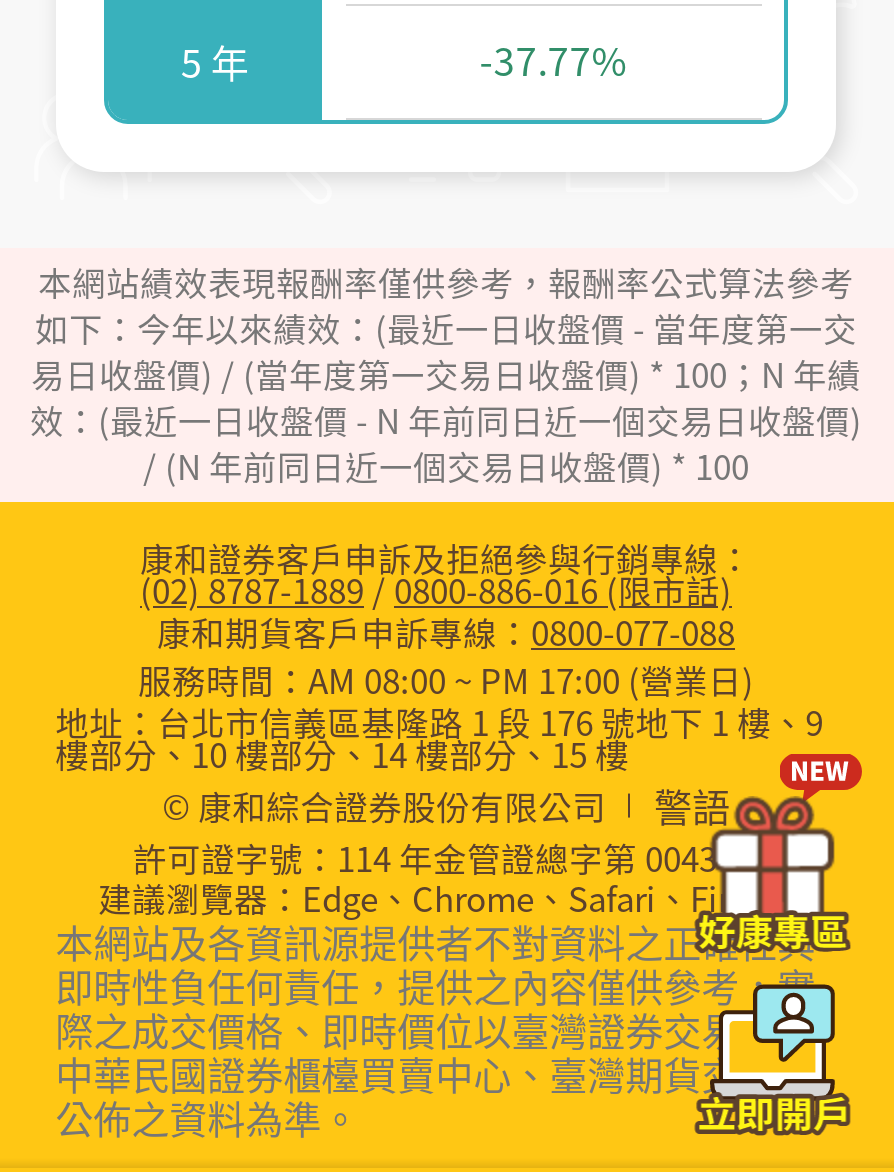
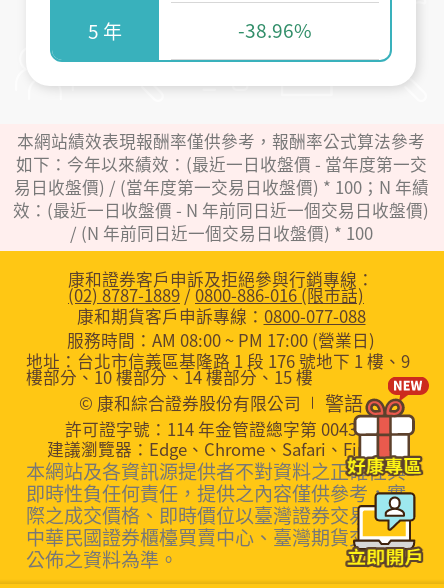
[480,33,628,89] -37.77% -> [238,16,312,44] -38.96%

